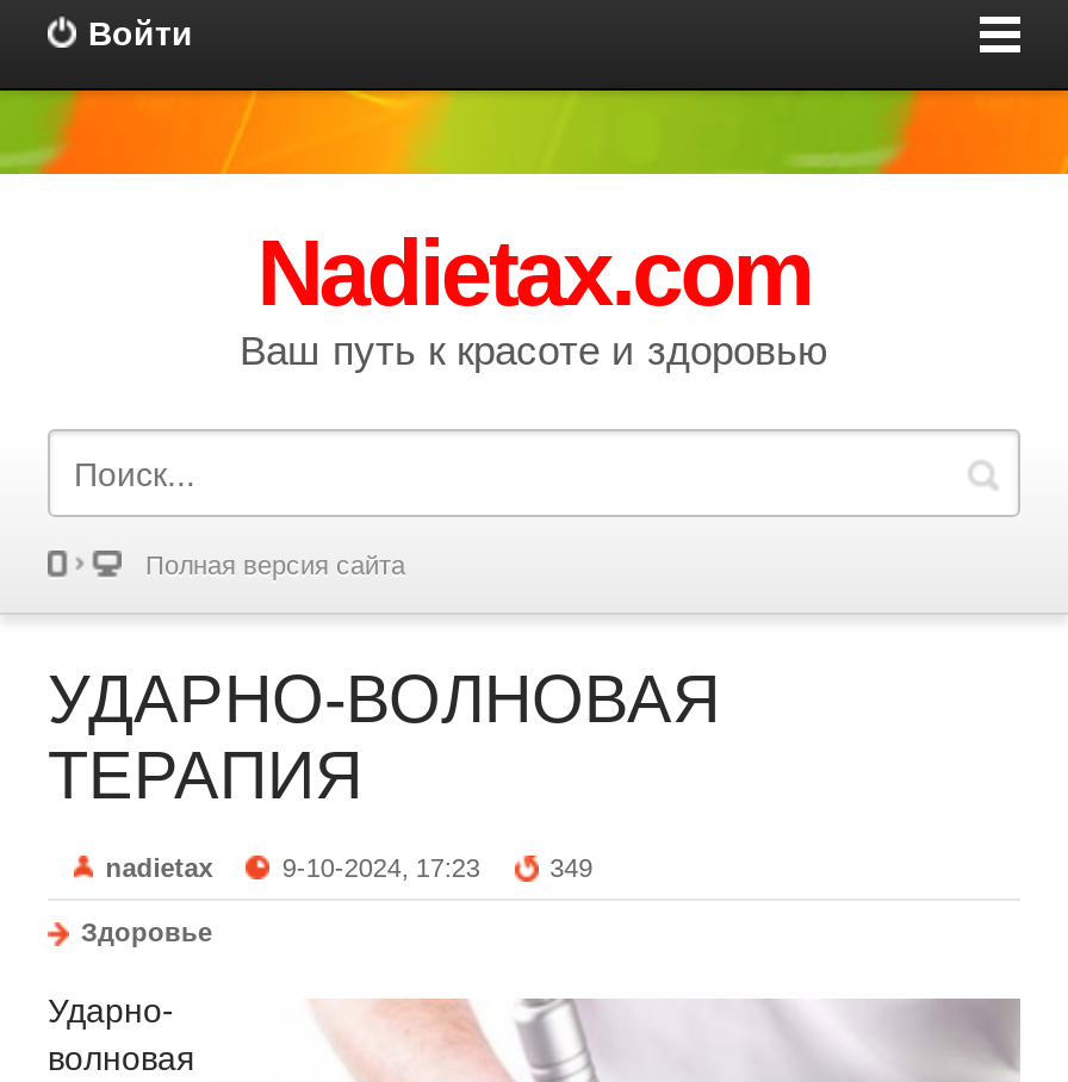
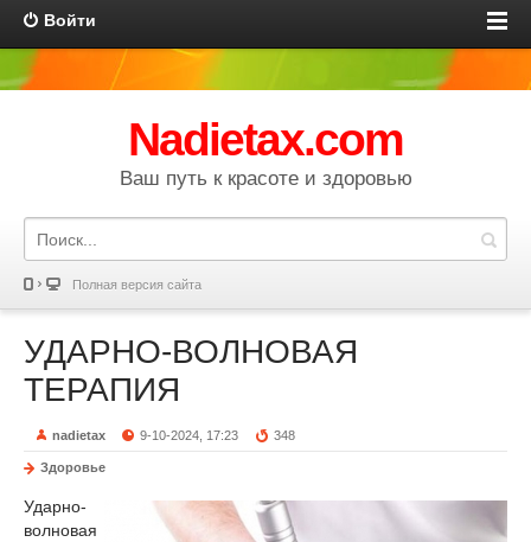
[550,853,593,882] 349 -> [273,428,295,442] 348

